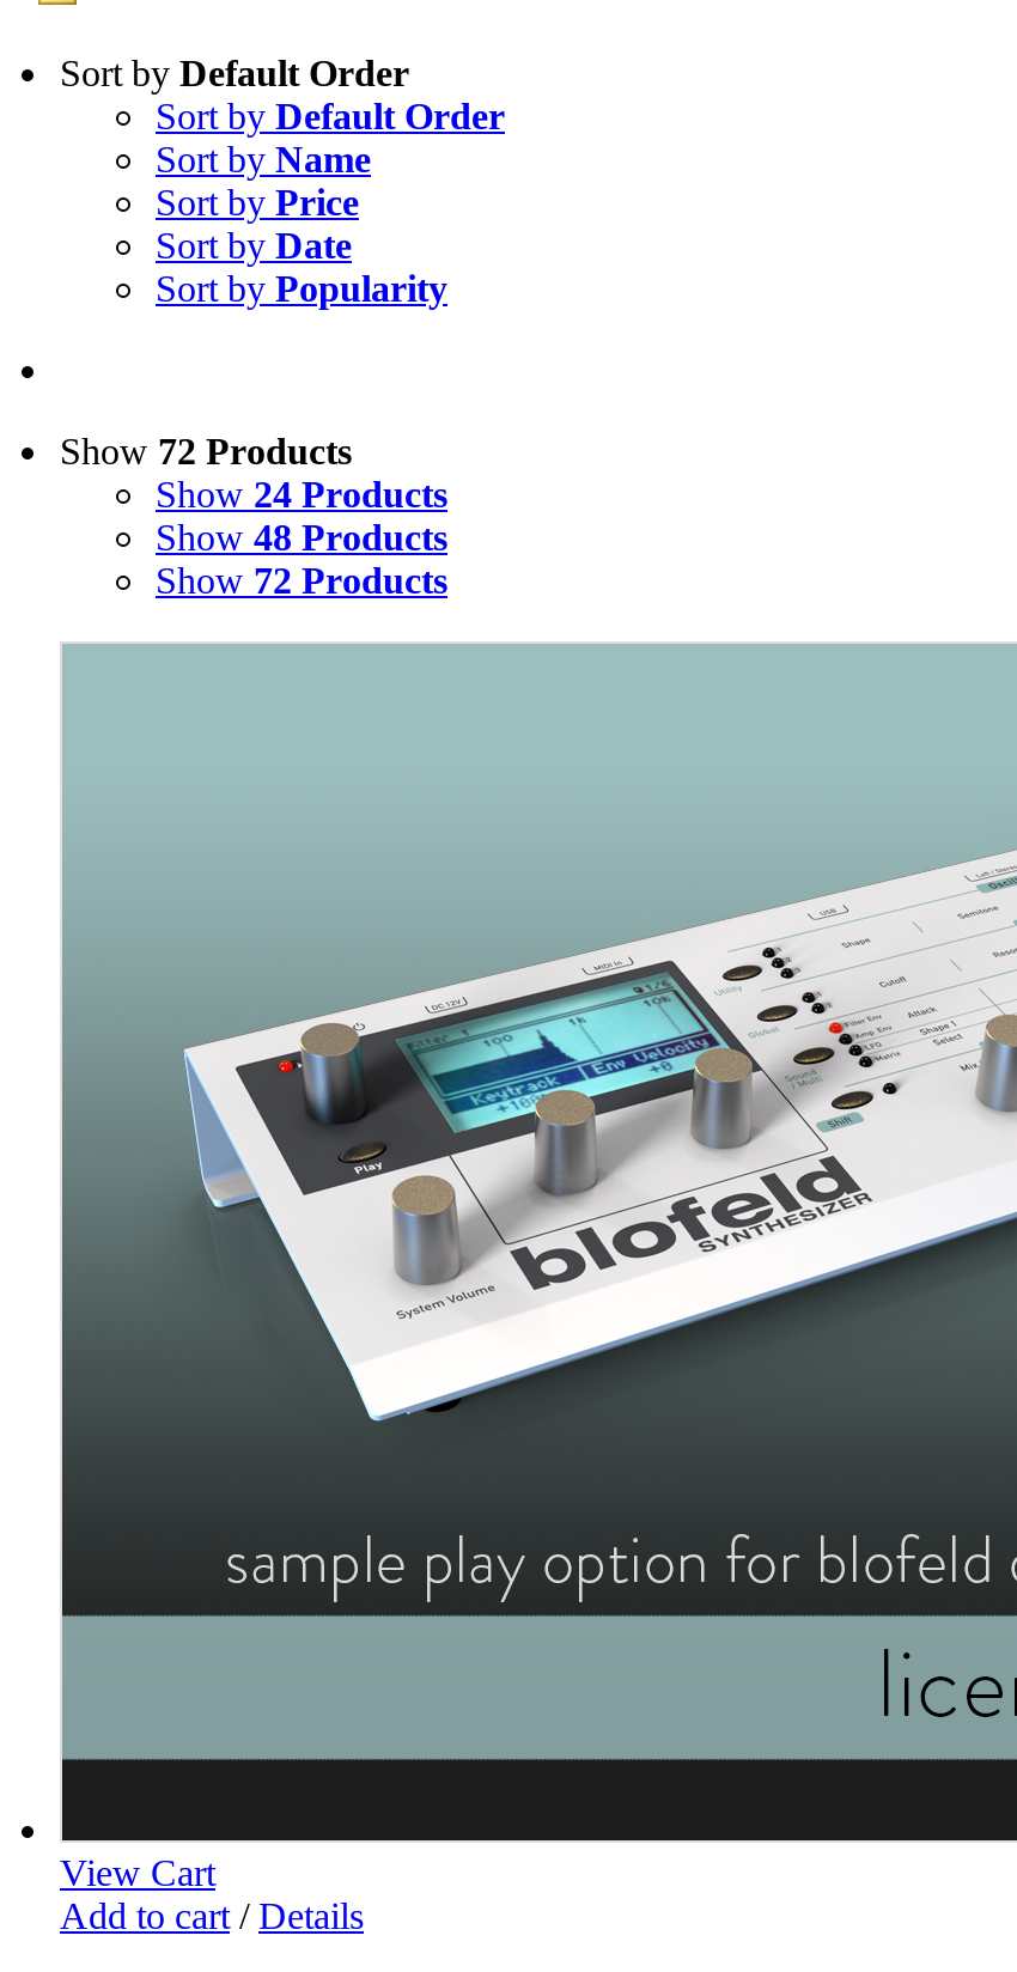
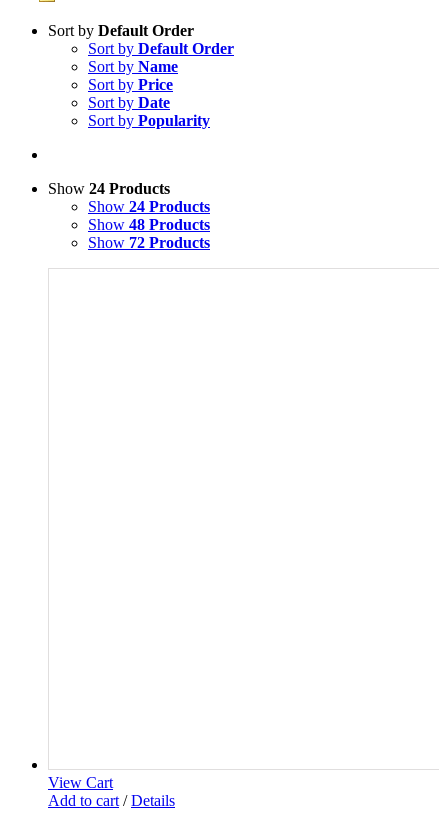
[60,431,352,471] Show 72 Products -> [48,180,170,197] Show 24 Products
[60,641,1010,1843] [image] -> none

